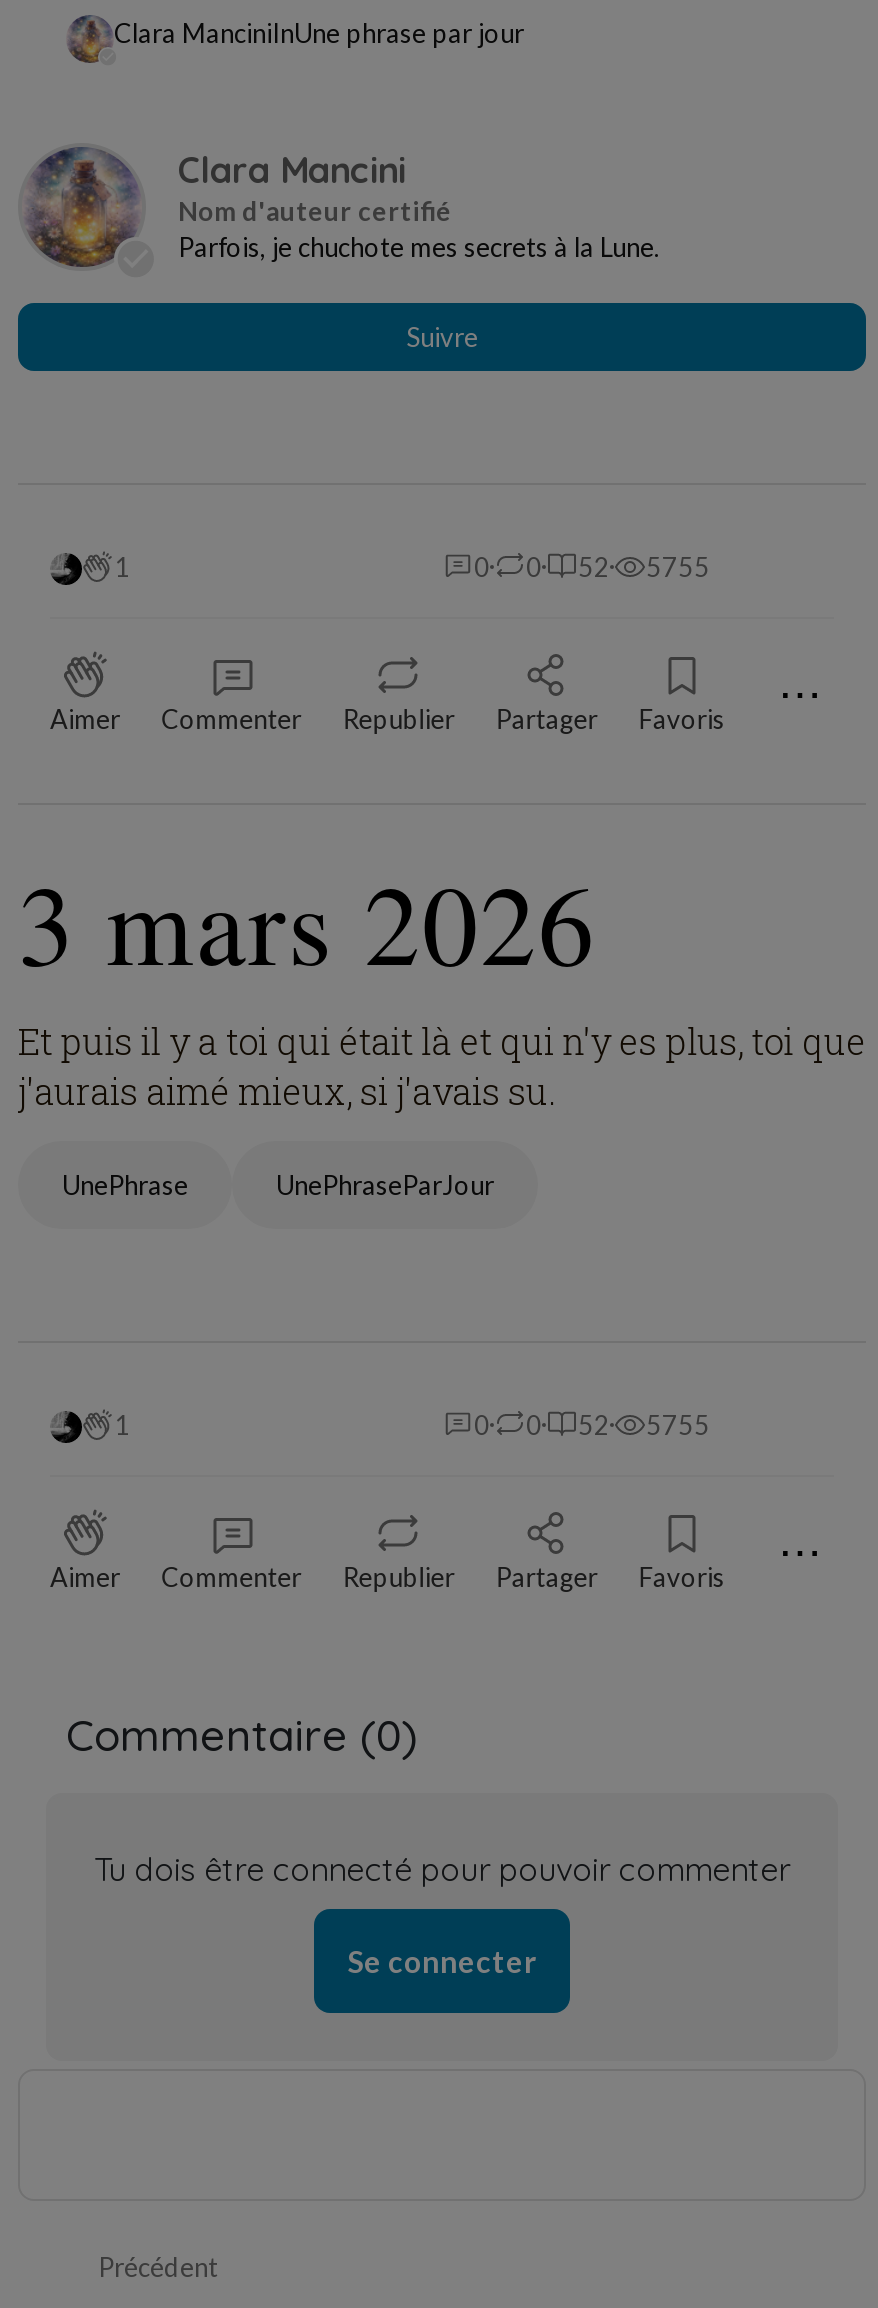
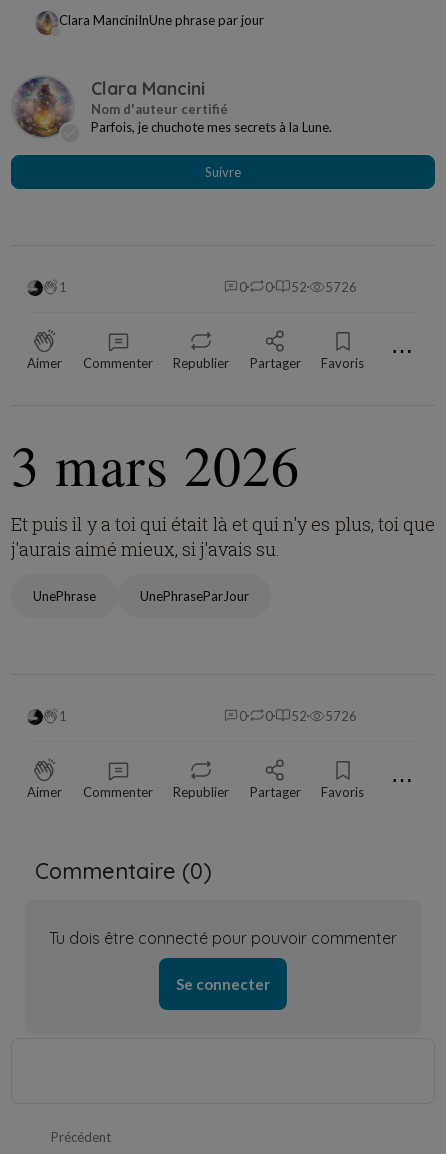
[474,551,710,583] 0 0 52 5755 -> [239,279,357,295] 0 0 52 5726
[474,1409,710,1441] 0 0 52 5755 -> [239,708,357,724] 0 0 52 5726

